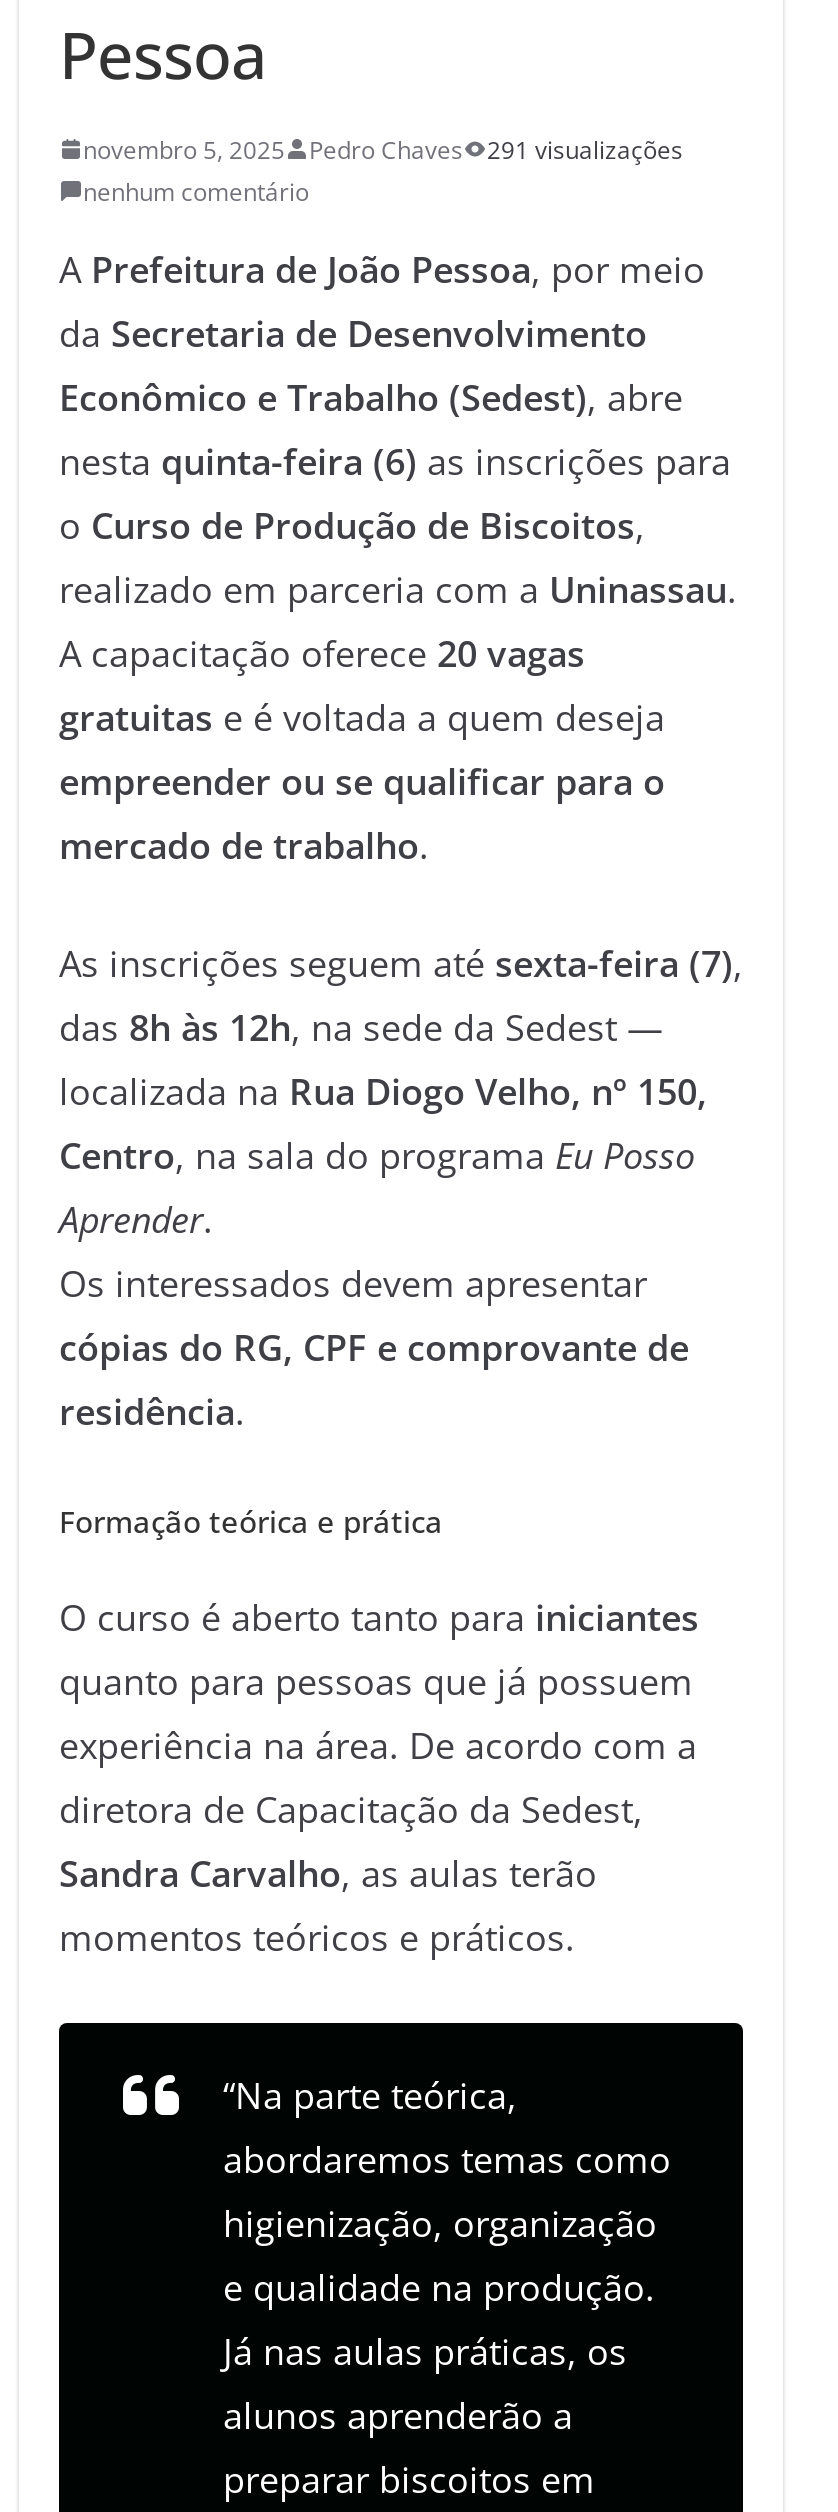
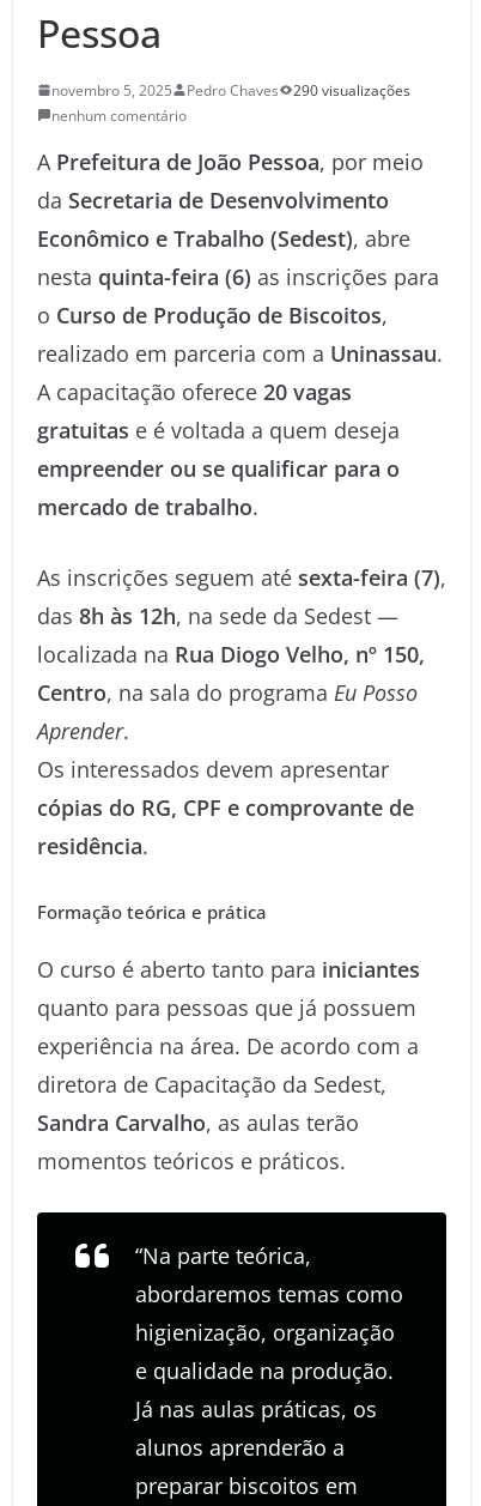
[487,132,683,166] 291 visualizações -> [293,80,410,100] 290 visualizações

